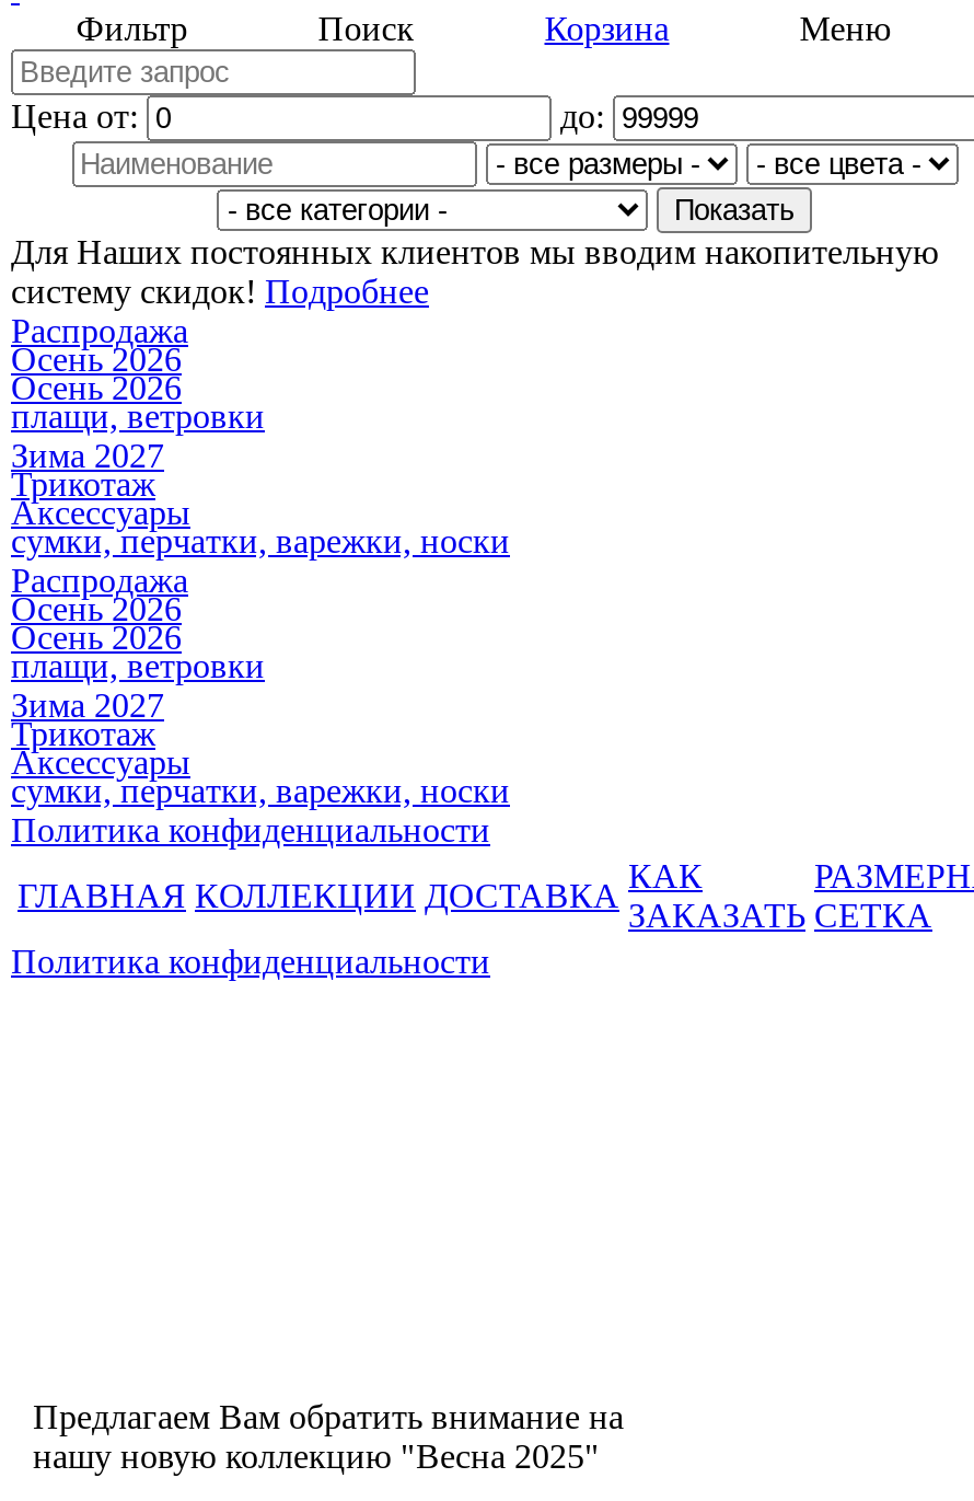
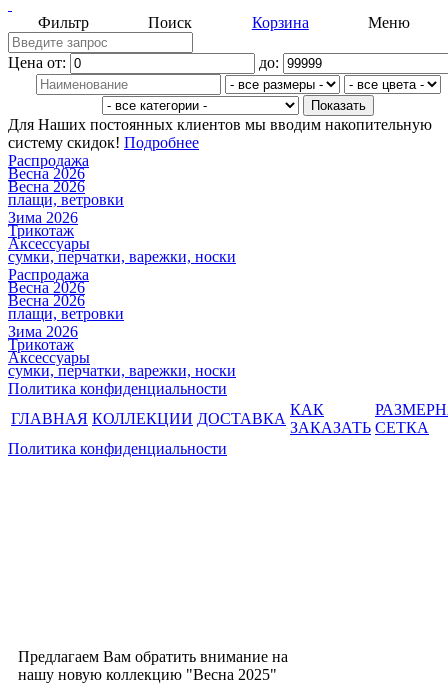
[11,340,182,406] Осень 2026 | Осень 2026 -> [8,165,85,195] Весна 2026 | Весна 2026
[11,437,164,474] Зима 2027 -> [8,209,78,226] Зима 2026
[11,590,182,656] Осень 2026 | Осень 2026 -> [8,279,85,309] Весна 2026 | Весна 2026
[11,686,164,724] Зима 2027 -> [8,323,78,340] Зима 2026

